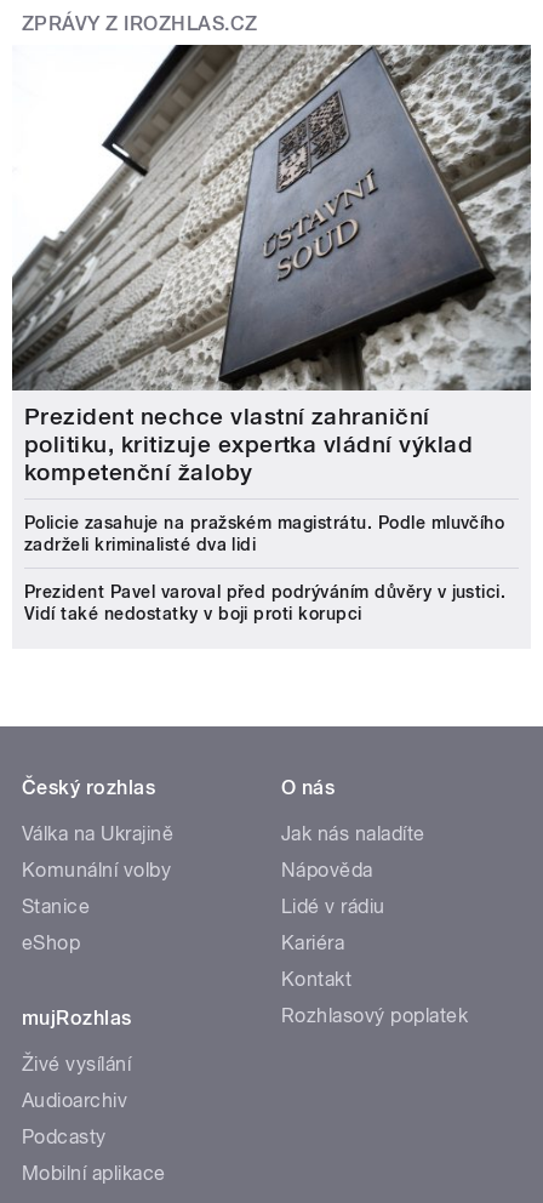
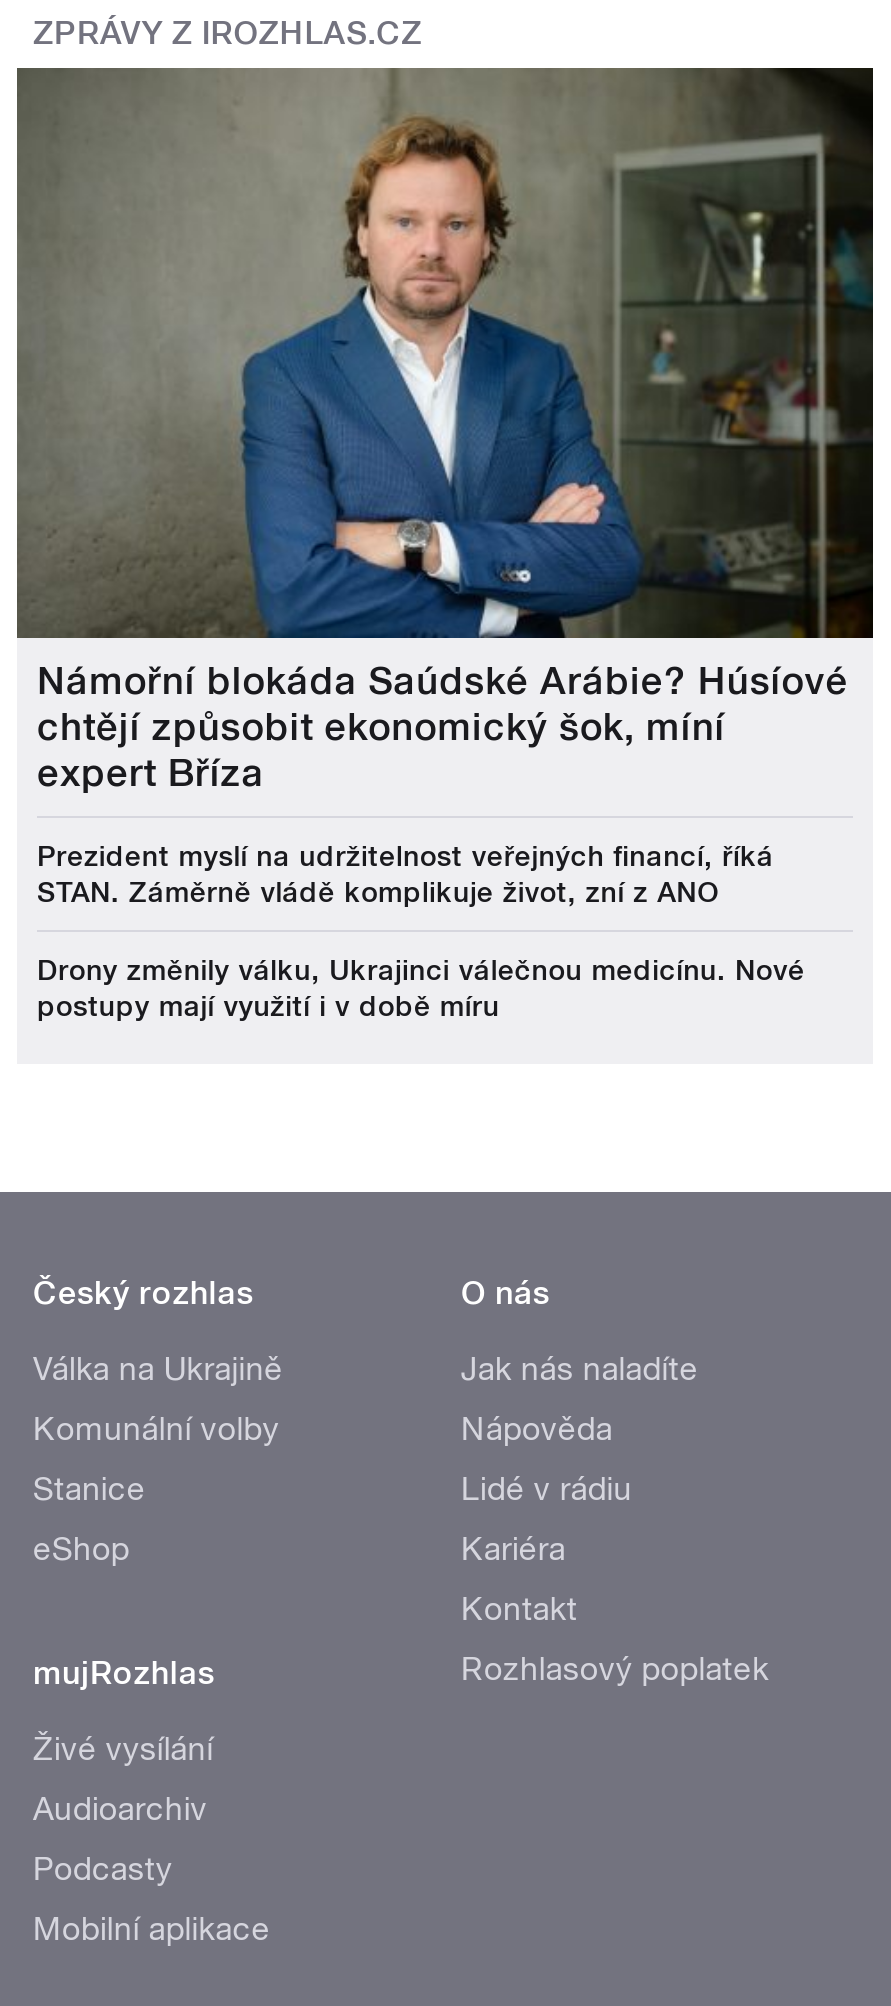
[12,44,532,487] [image] | Prezident nechce vlastní zahraniční | politiku, kritizuje expertka vládní výklad | kompetenční žaloby -> [15,66,875,796] [image] | Námořní blokáda Saúdské Arábie? Húsíové | chtějí způsobit ekonomický šok, míní | expert Bříza
[24,513,505,554] Policie zasahuje na pražském magistrátu. Podle mluvčího | zadrželi kriminalisté dva lidi -> [37,840,774,908] Prezident myslí na udržitelnost veřejných financí, říká | STAN. Záměrně vládě komplikuje život, zní z ANO
[24,582,506,624] Prezident Pavel varoval před podrýváním důvěry v justici. | Vidí také nedostatky v boji proti korupci -> [37,954,805,1022] Drony změnily válku, Ukrajinci válečnou medicínu. Nové | postupy mají využití i v době míru

